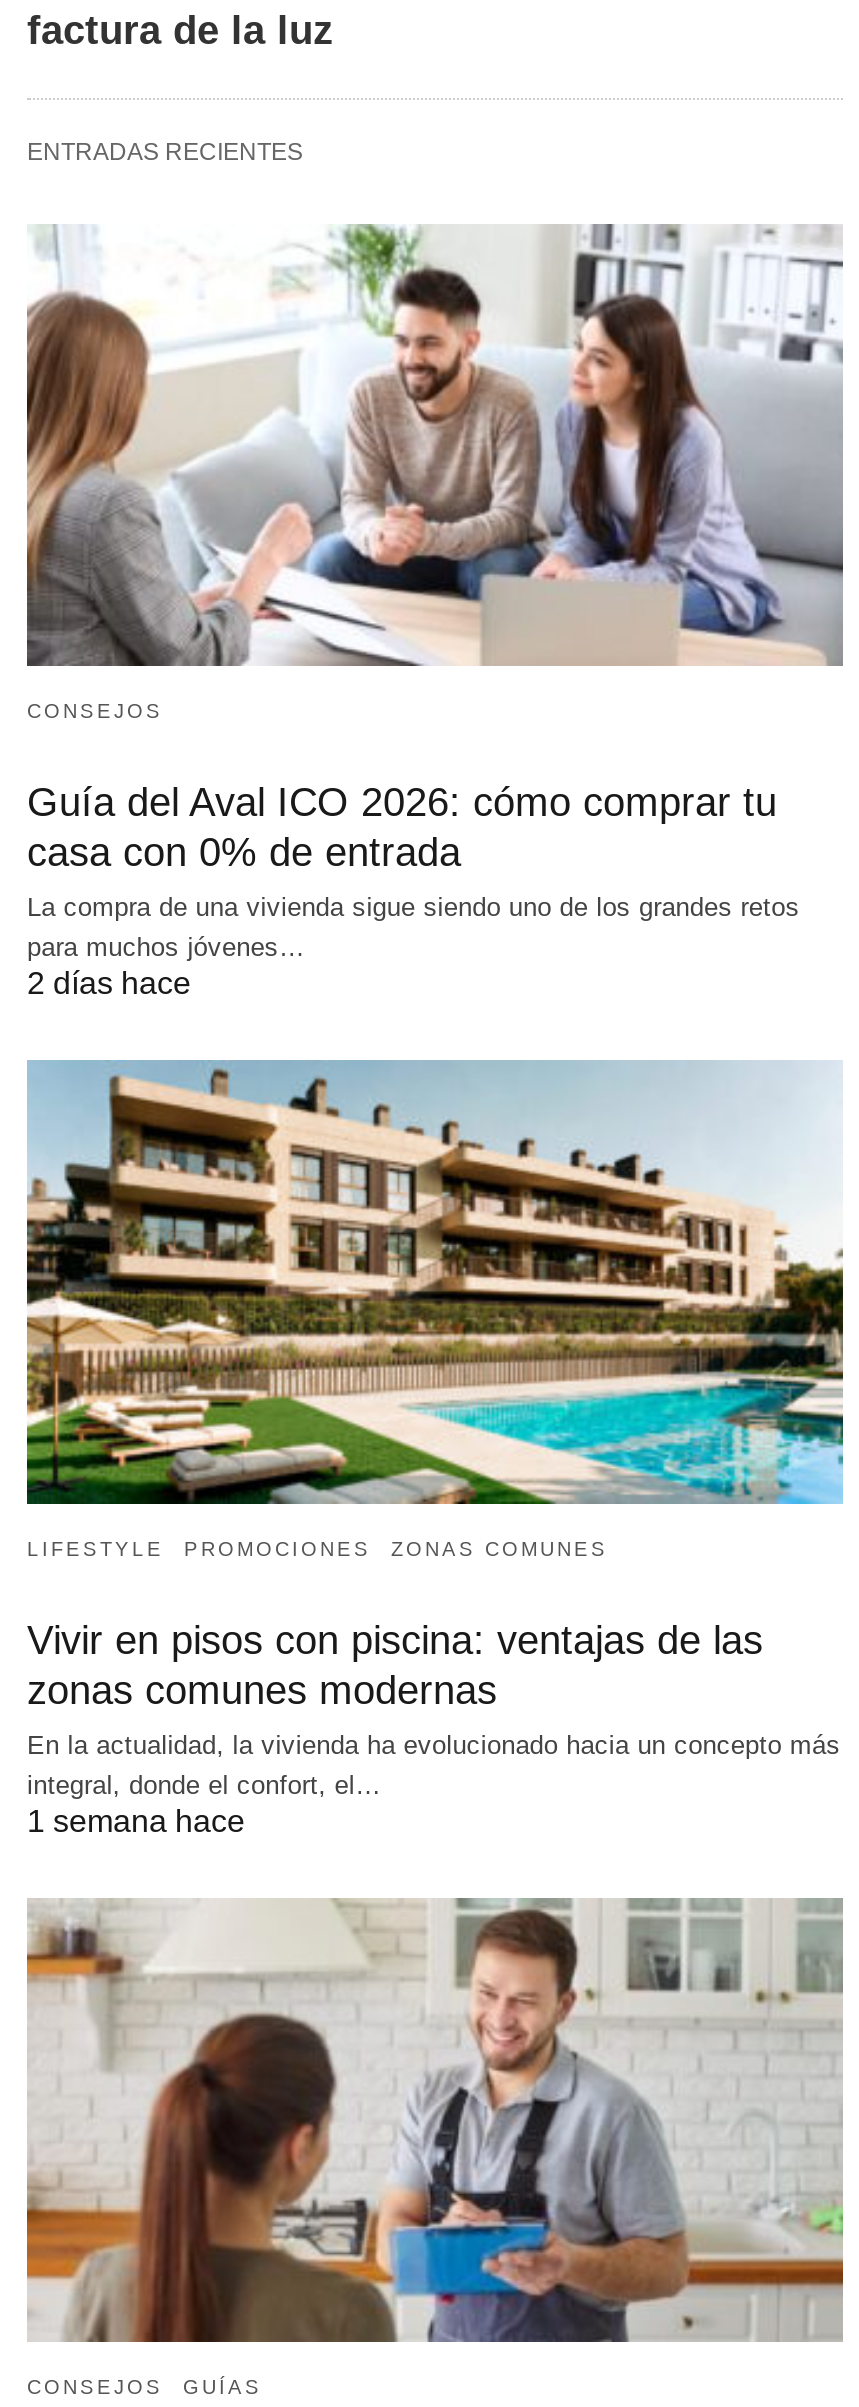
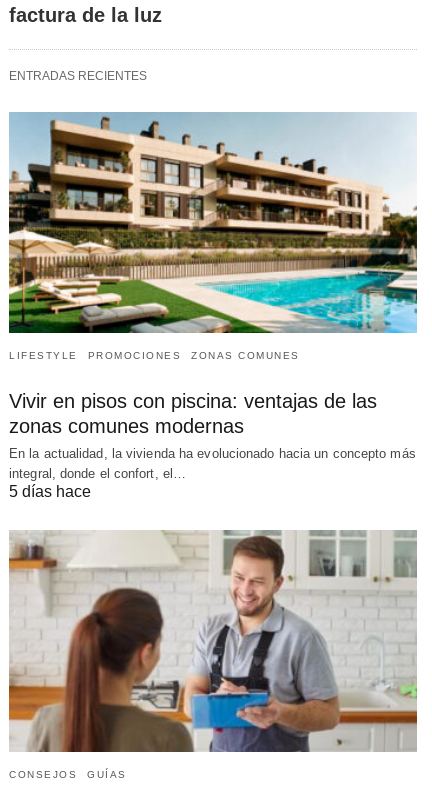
[25,224,845,1001] [image] | CONSEJOS | Guía del Aval ICO 2026: cómo comprar tu | casa con 0% de entrada | La compra de una vivienda sigue siendo uno de los grandes retos | para muchos jóvenes… | 2 días hace -> none
[27,1804,245,1838] 1 semana hace -> [9,483,91,500] 5 días hace

